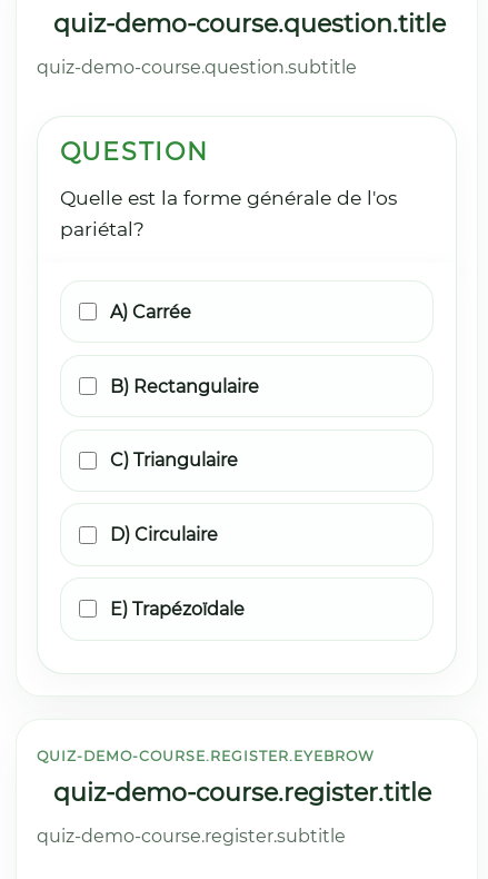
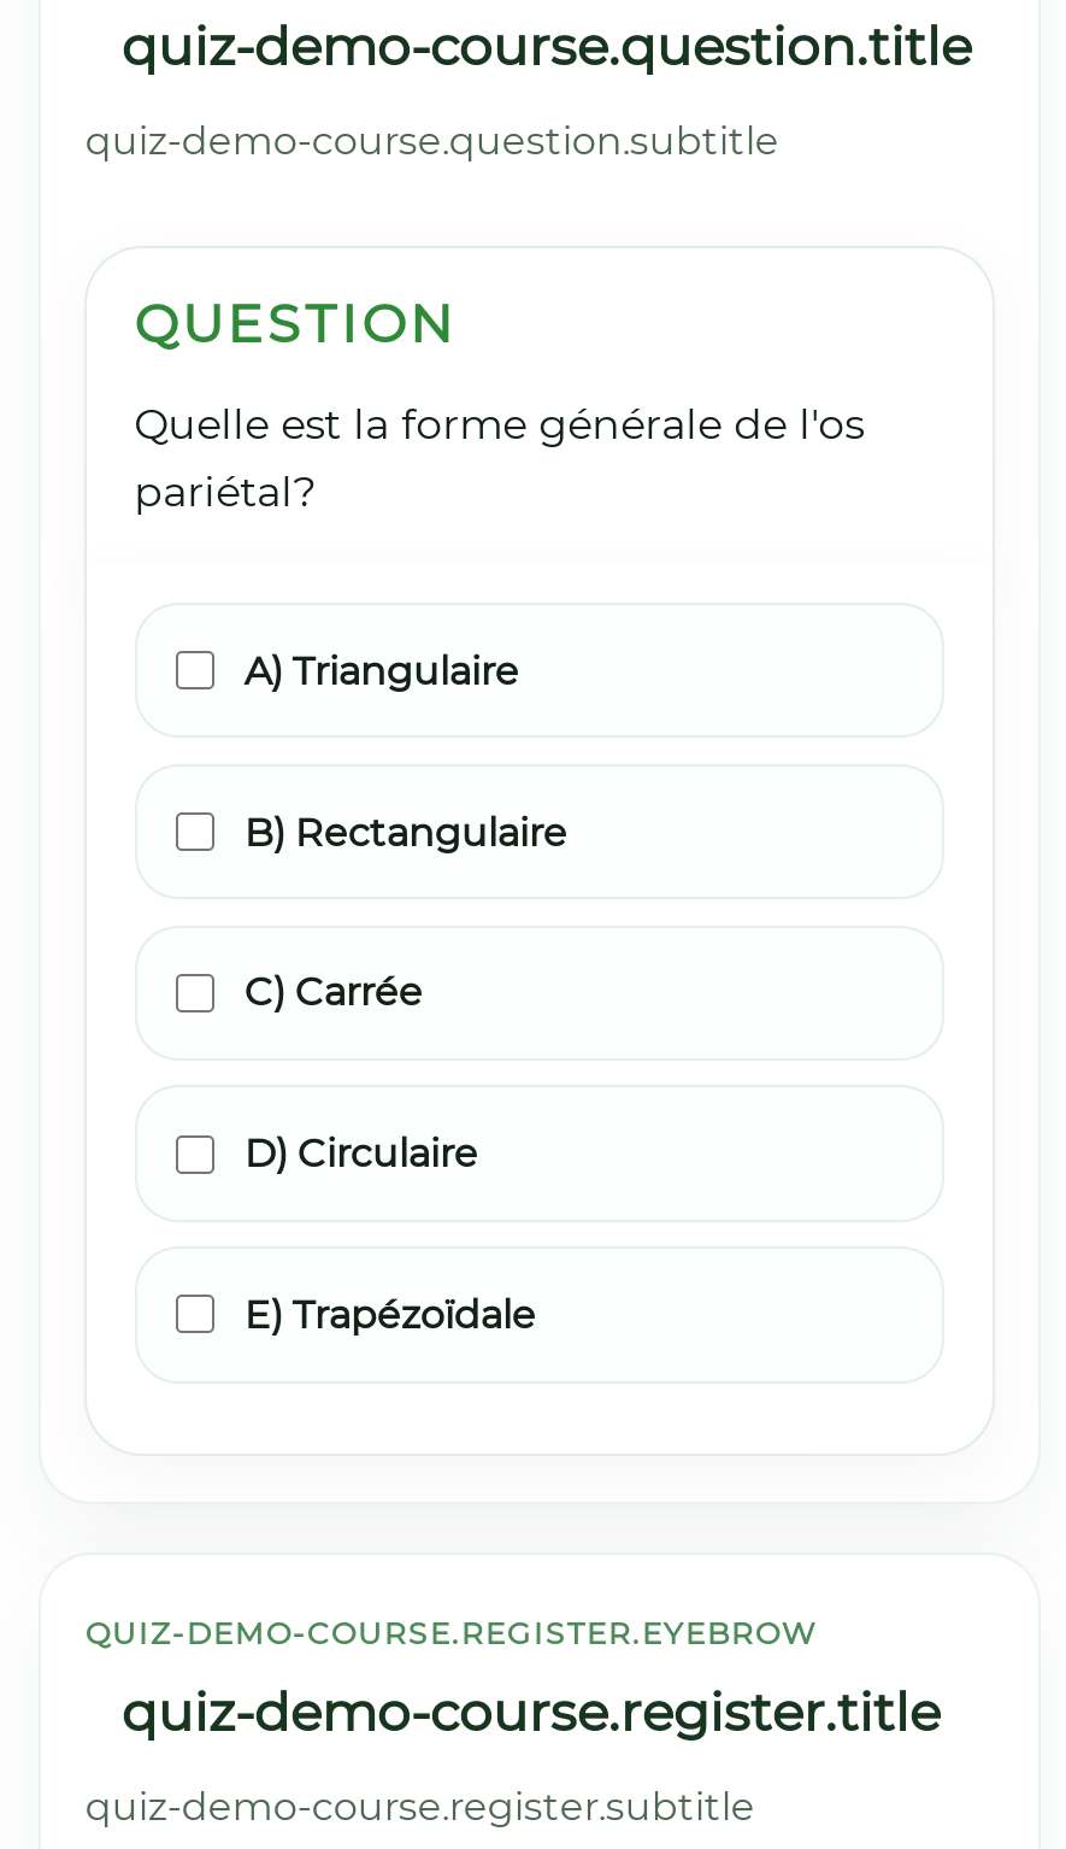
[110,301,192,322] A) Carrée -> [244,648,519,694] A) Triangulaire
[110,450,238,471] C) Triangulaire -> [244,970,423,1016] C) Carrée

